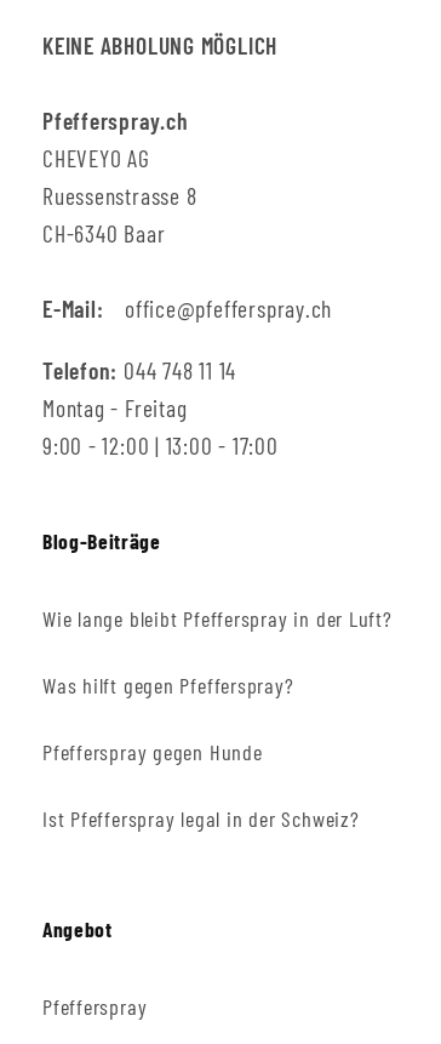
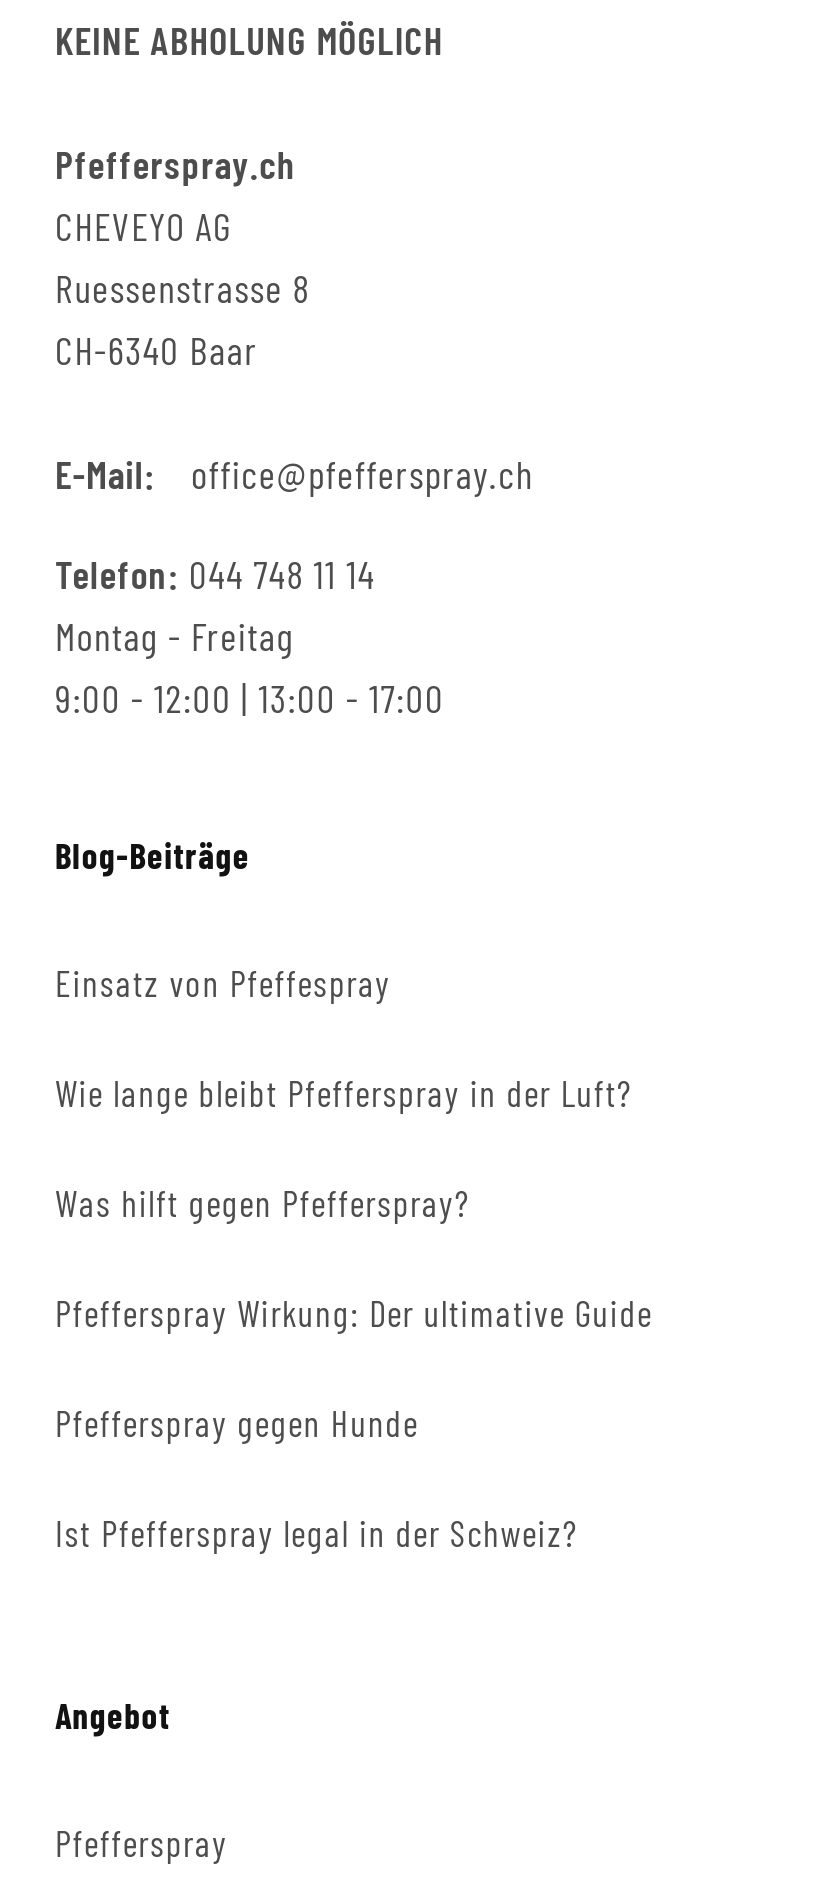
none -> [55,961,391,1005] Einsatz von Pfeffespray
none -> [55,1291,653,1335] Pfefferspray Wirkung: Der ultimative Guide

